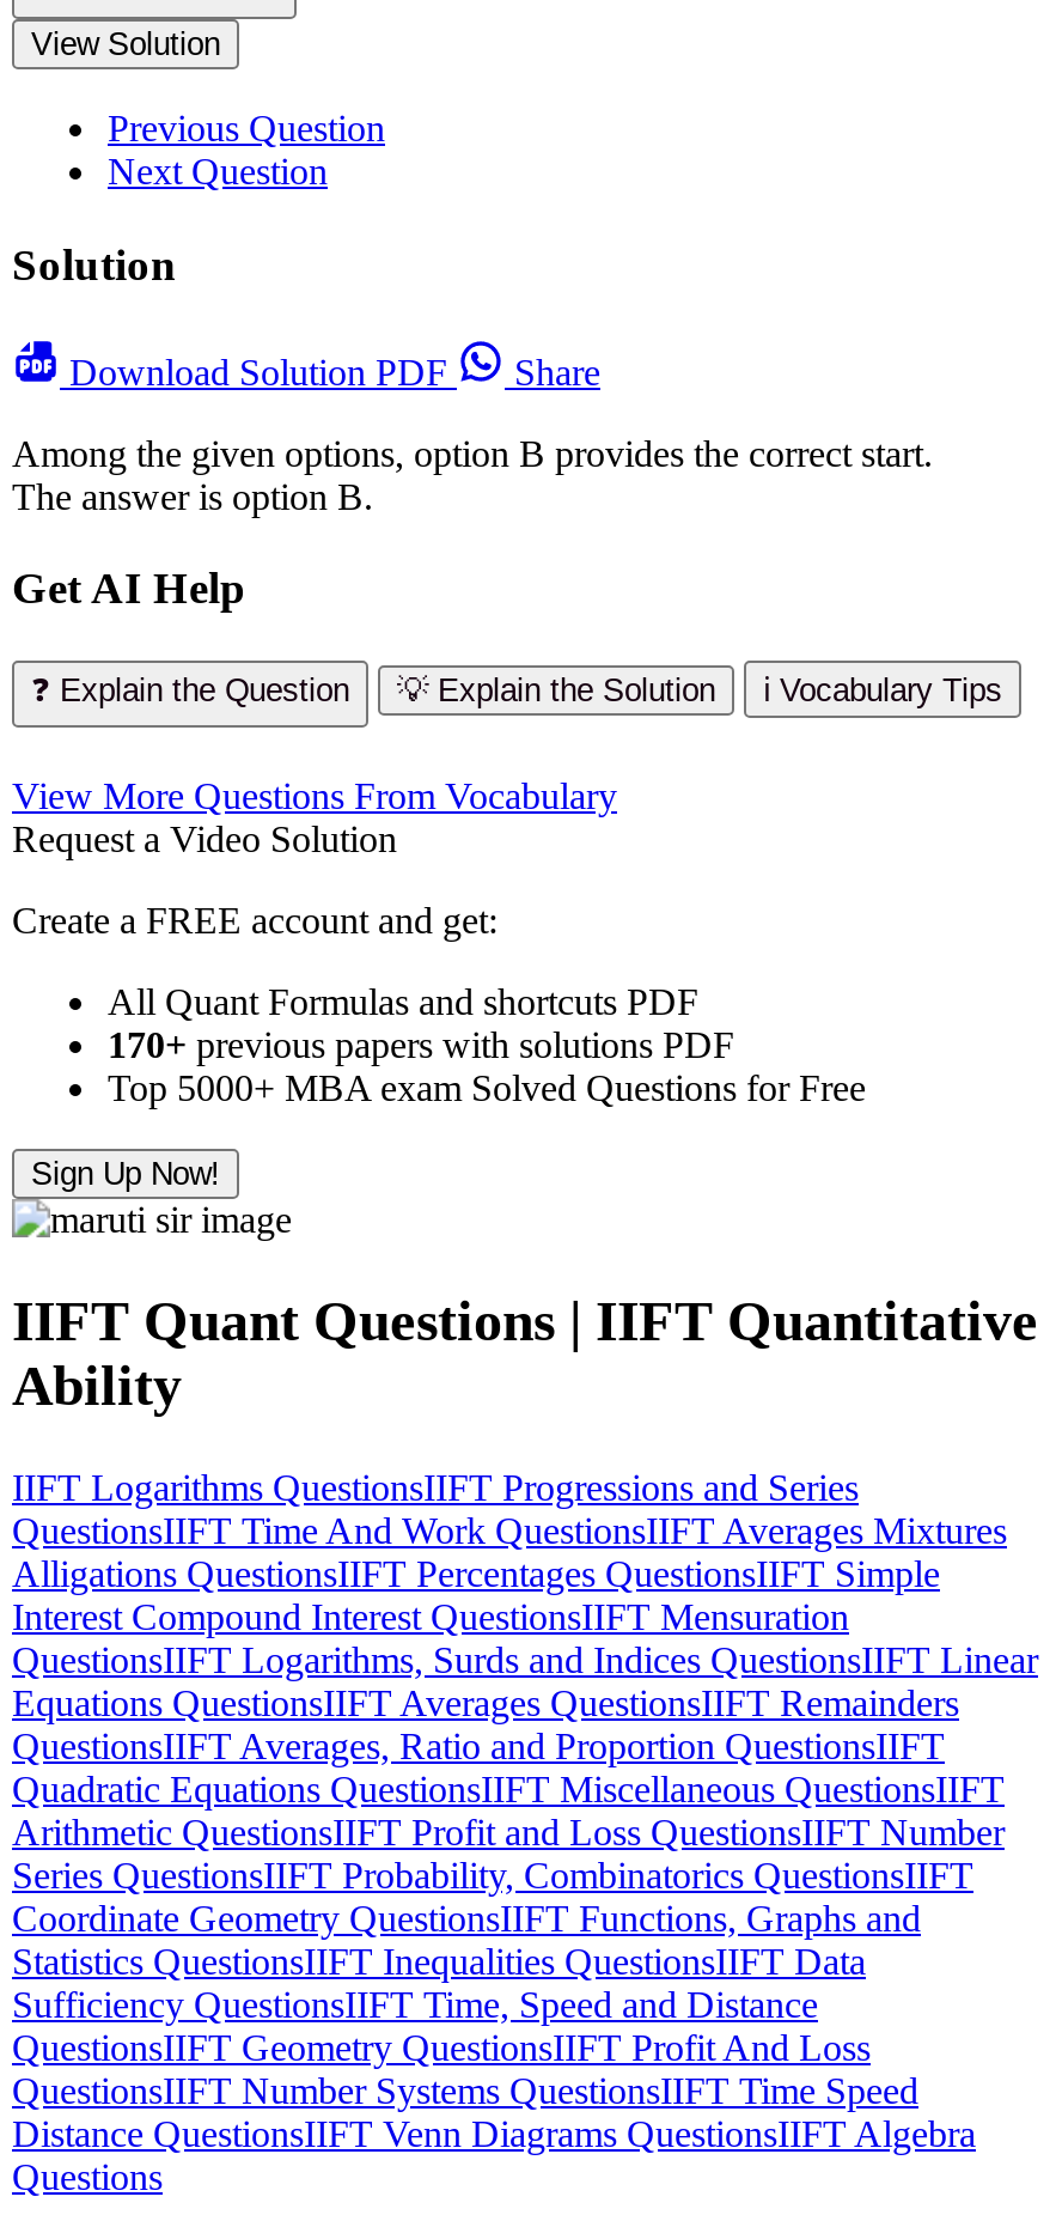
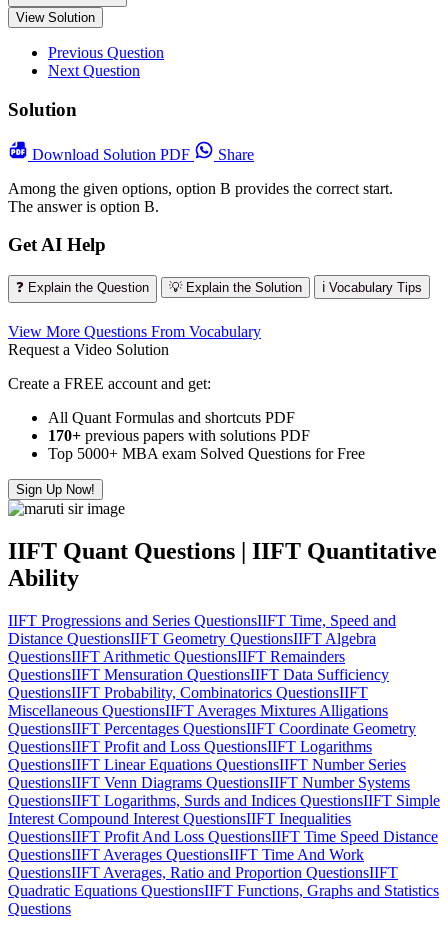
[12,1467,1038,1723] IIFT Logarithms QuestionsIIFT Progressions and Series | QuestionsIIFT Time And Work QuestionsIIFT Averages Mixtures | Alligations QuestionsIIFT Percentages QuestionsIIFT Simple | Interest Compound Interest QuestionsIIFT Mensuration | QuestionsIIFT Logarithms, Surds and Indices QuestionsIIFT Linear | Equations QuestionsIIFT Averages QuestionsIIFT Remainders -> [8,612,440,863] IIFT Progressions and Series QuestionsIIFT Time, Speed and | Distance QuestionsIIFT Geometry QuestionsIIFT Algebra | QuestionsIIFT Arithmetic QuestionsIIFT Remainders | QuestionsIIFT Mensuration QuestionsIIFT Data Sufficiency | QuestionsIIFT Probability, Combinatorics QuestionsIIFT | Miscellaneous QuestionsIIFT Averages Mixtures Alligations | QuestionsIIFT Percentages QuestionsIIFT Coordinate Geometry | QuestionsIIFT Profit and Loss QuestionsIIFT Logarithms | QuestionsIIFT Linear Equations QuestionsIIFT Number Series | QuestionsIIFT Venn Diagrams QuestionsIIFT Number Systems | QuestionsIIFT Logarithms, Surds and Indices QuestionsIIFT Simple | Interest Compound Interest QuestionsIIFT Inequalities | QuestionsIIFT Profit And Loss QuestionsIIFT Time Speed Distance | QuestionsIIFT Averages QuestionsIIFT Time And Work
moved [12,1726,945,1766] -> [8,864,398,881]: QuestionsIIFT Averages, Ratio and Proportion QuestionsIIFT
[12,1769,1005,2154] Quadratic Equations QuestionsIIFT Miscellaneous QuestionsIIFT | Arithmetic QuestionsIIFT Profit and Loss QuestionsIIFT Number | Series QuestionsIIFT Probability, Combinatorics QuestionsIIFT | Coordinate Geometry QuestionsIIFT Functions, Graphs and | Statistics QuestionsIIFT Inequalities QuestionsIIFT Data | Sufficiency QuestionsIIFT Time, Speed and Distance | QuestionsIIFT Geometry QuestionsIIFT Profit And Loss | QuestionsIIFT Number Systems QuestionsIIFT Time Speed | Distance QuestionsIIFT Venn Diagrams QuestionsIIFT Algebra -> [8,882,439,899] Quadratic Equations QuestionsIIFT Functions, Graphs and Statistics

